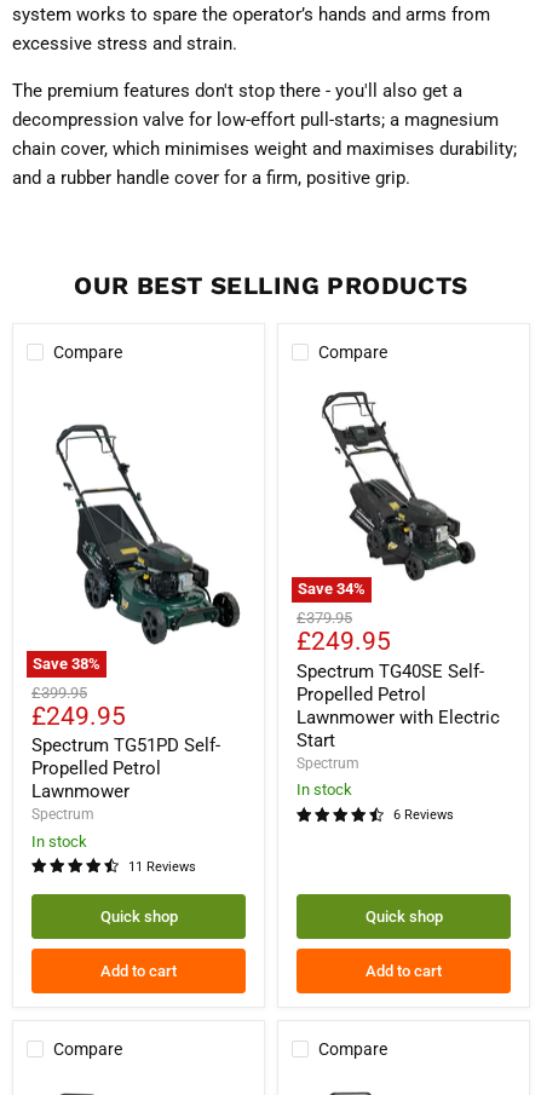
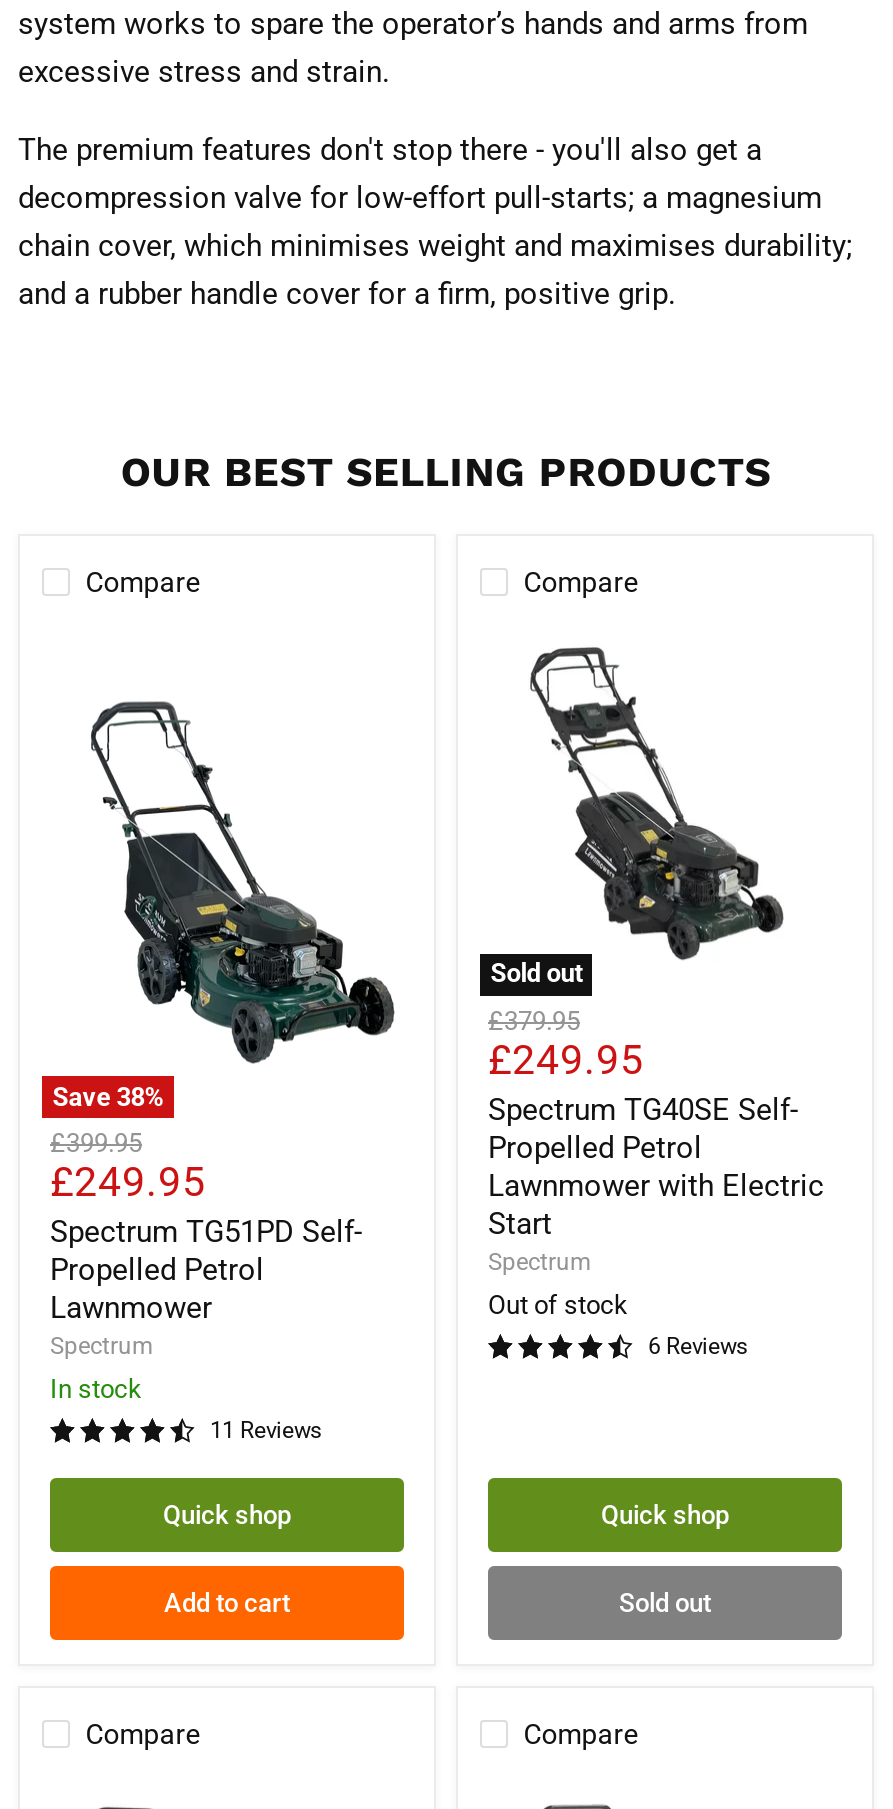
[298,580,366,598] Save 34% -> [490,959,582,989] Sold out
[301,781,352,799] In stock -> [488,1290,628,1320] Out of stock
[366,962,442,980] Add to cart -> [619,1589,711,1619] Sold out

